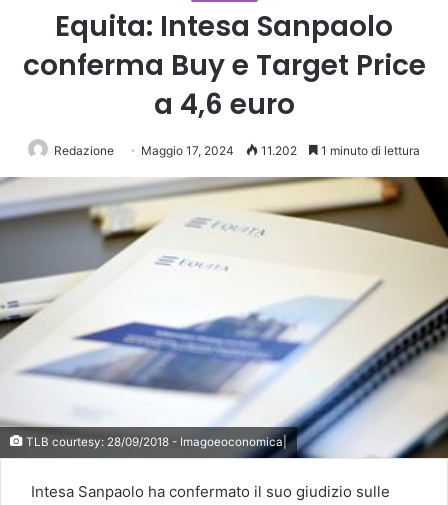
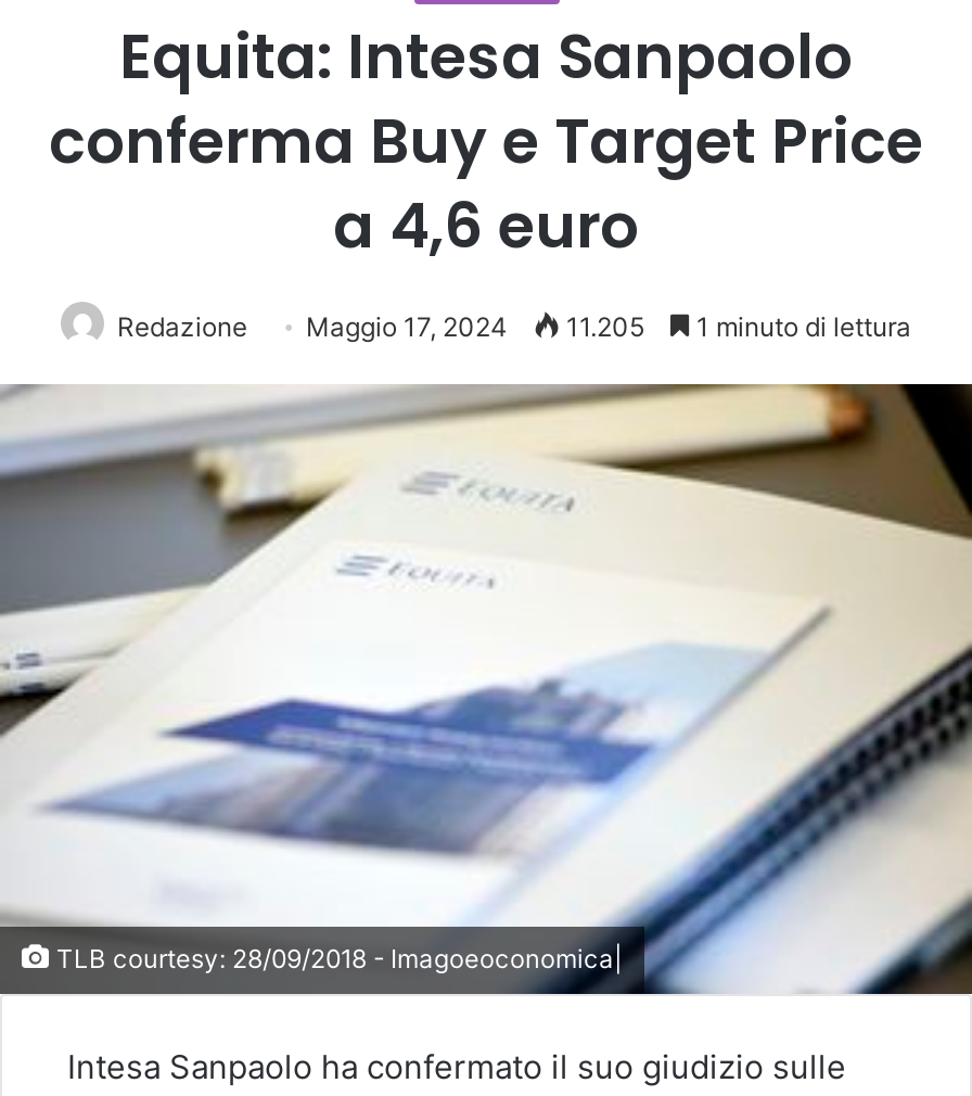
[54,143,420,158] Redazione Maggio 17, 2024 11.202 1 minuto di lettura -> [117,310,911,343] Redazione Maggio 17, 2024 11.205 1 minuto di lettura

